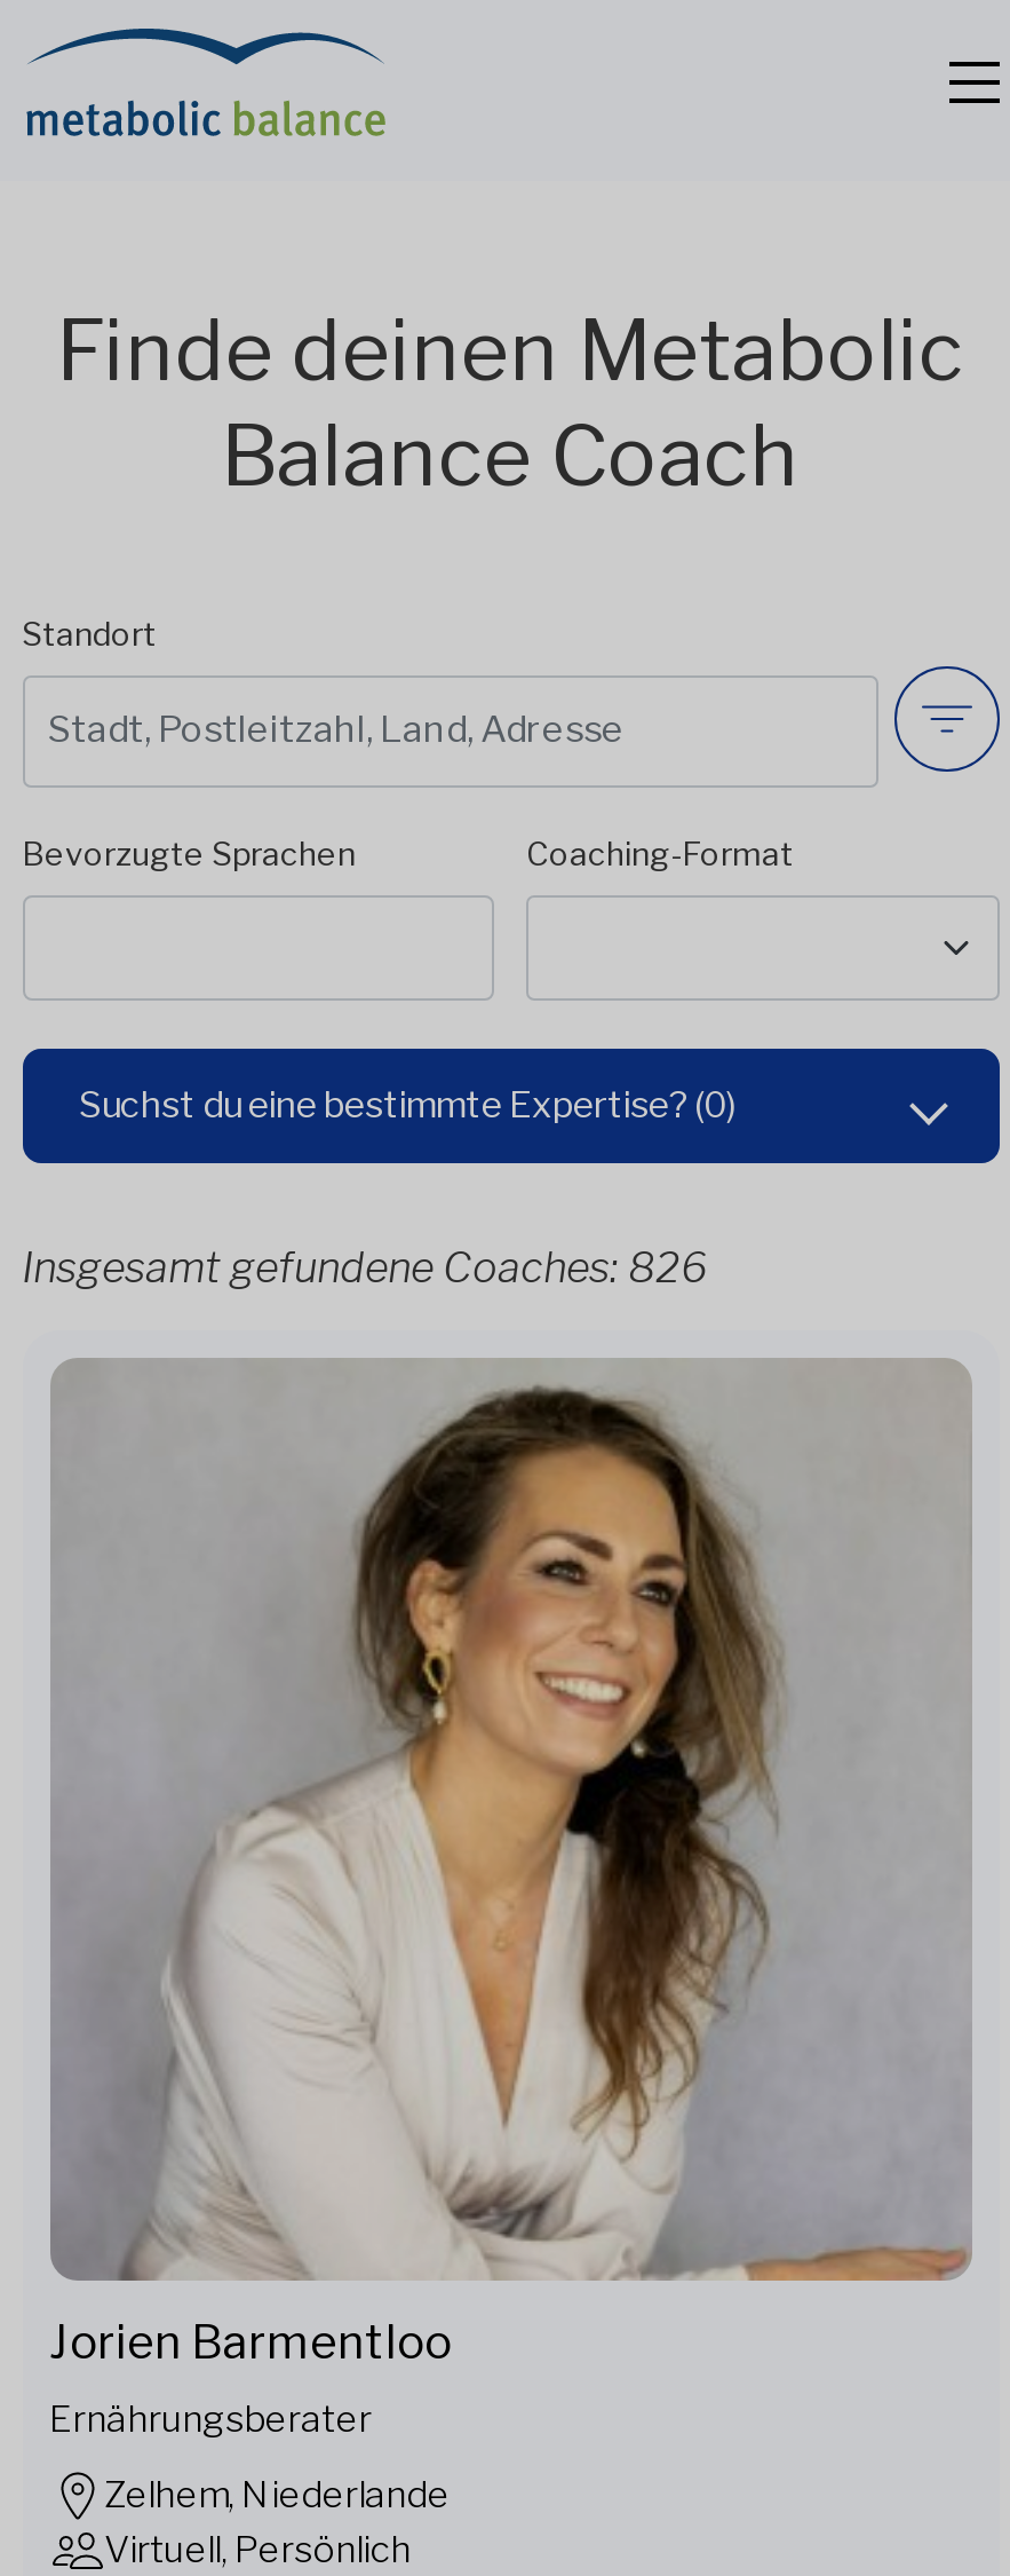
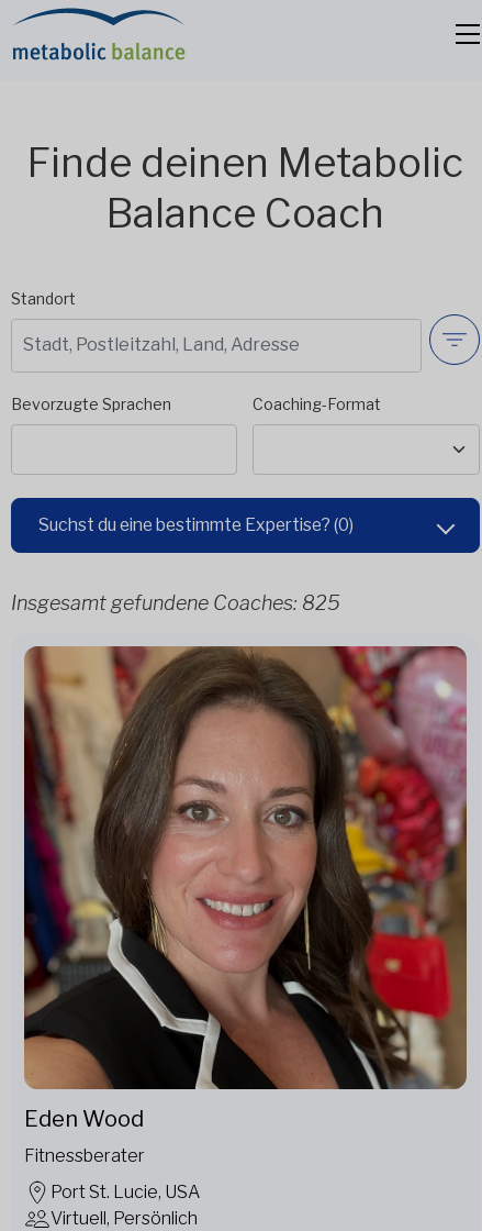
[22,1243,708,1291] Insgesamt gefundene Coaches: 826 -> [10,591,340,614] Insgesamt gefundene Coaches: 825
[49,1358,972,2369] [image] | Jorien Barmentloo -> [23,645,468,1132] [image] | Eden Wood
[49,2397,372,2440] Ernährungsberater -> [24,1145,144,1166] Fitnessberater
[104,2473,450,2516] Zelhem, Niederlande -> [50,1181,199,1202] Port St. Lucie, USA

